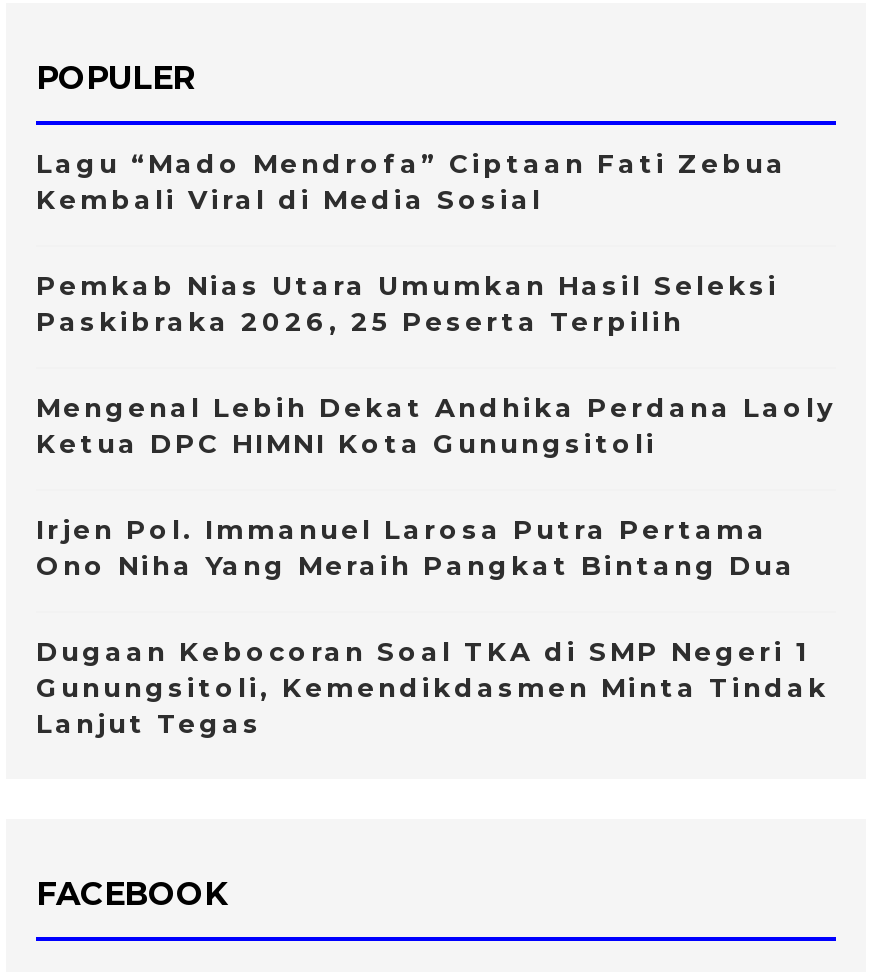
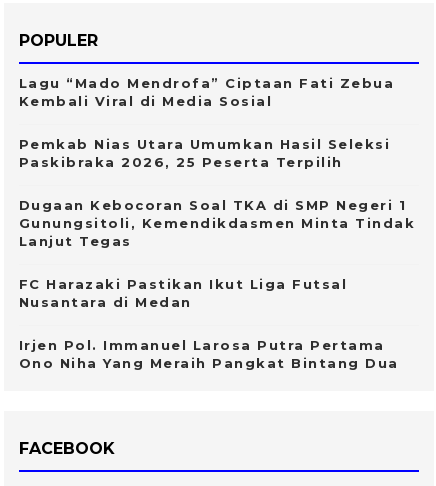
[36,391,836,459] Mengenal Lebih Dekat Andhika Perdana Laoly | Ketua DPC HIMNI Kota Gunungsitoli -> none
moved [36,513,796,581] -> [19,337,399,371]: Irjen Pol. Immanuel Larosa Putra Pertama | Ono Niha Yang Meraih Pangkat Bintang Dua
moved [36,635,829,739] -> [19,197,415,249]: Dugaan Kebocoran Soal TKA di SMP Negeri 1 | Gunungsitoli, Kemendikdasmen Minta Tindak | Lanjut Tegas
none -> [19,276,347,310] FC Harazaki Pastikan Ikut Liga Futsal | Nusantara di Medan

